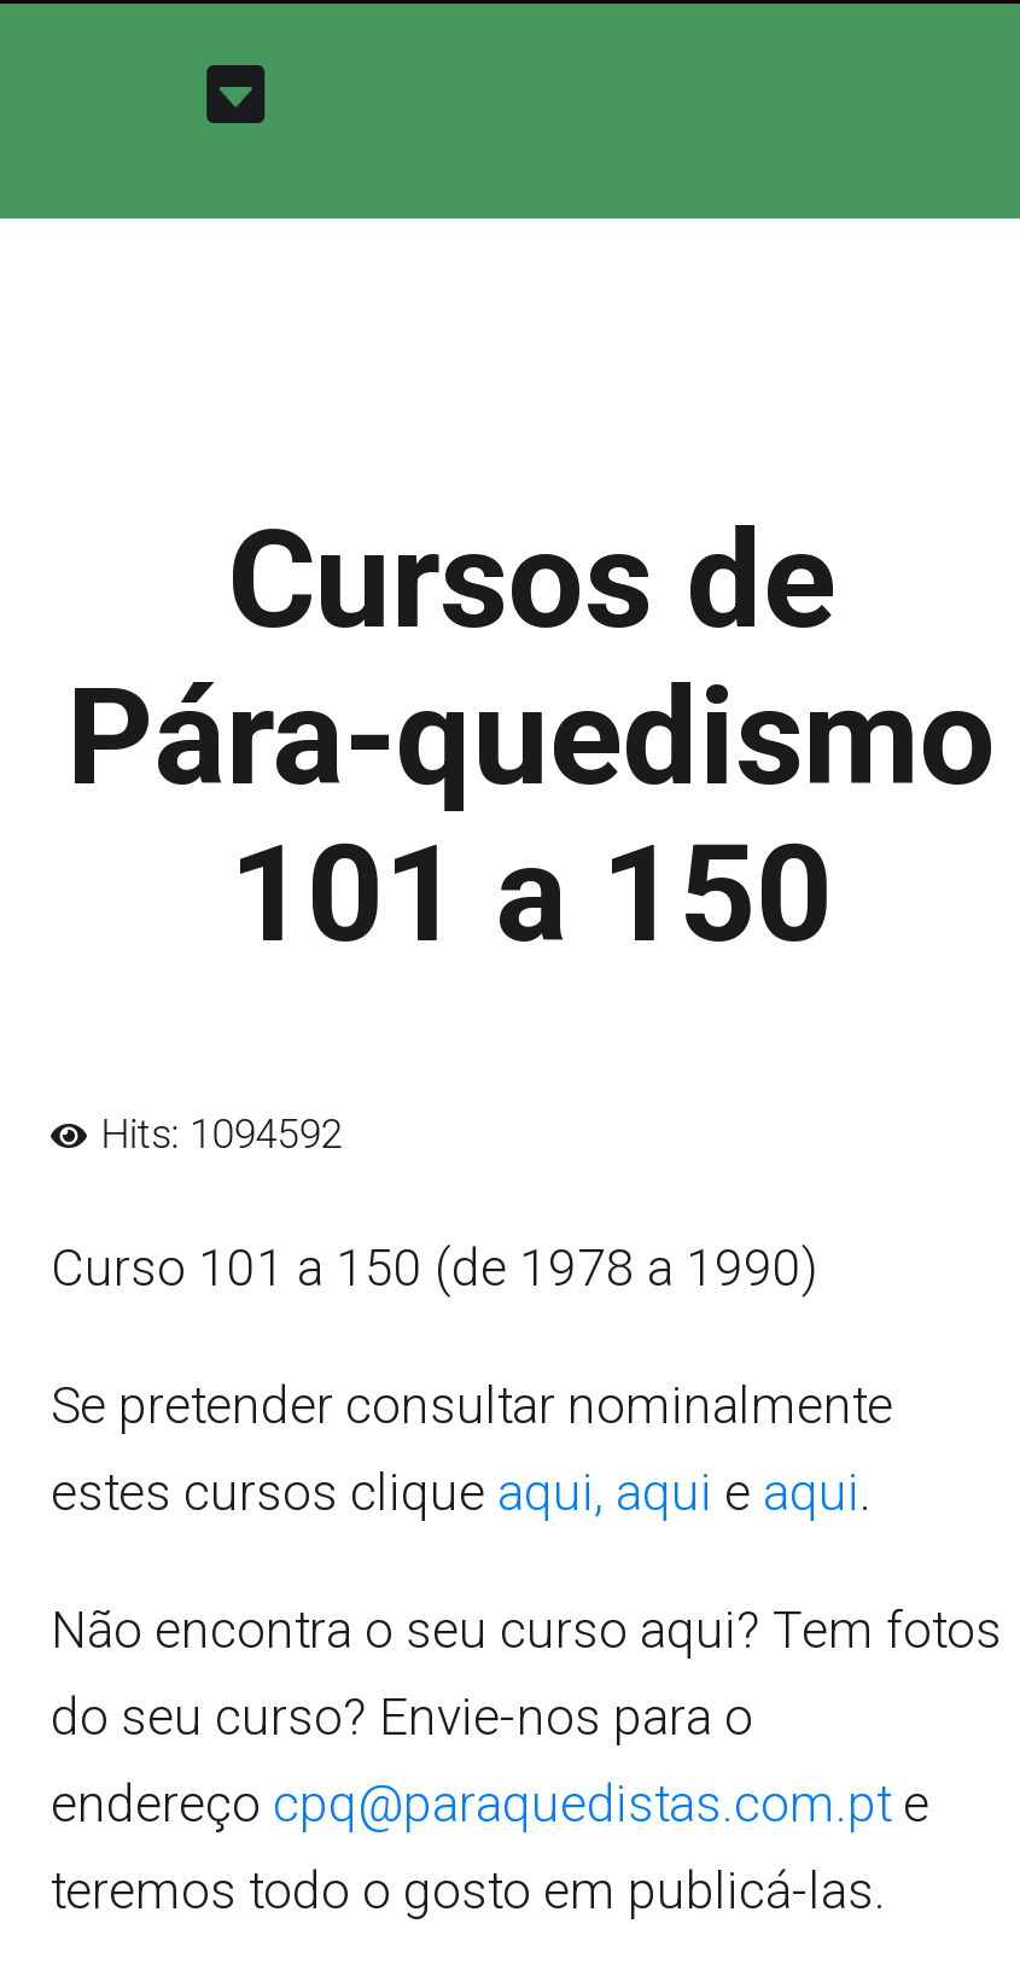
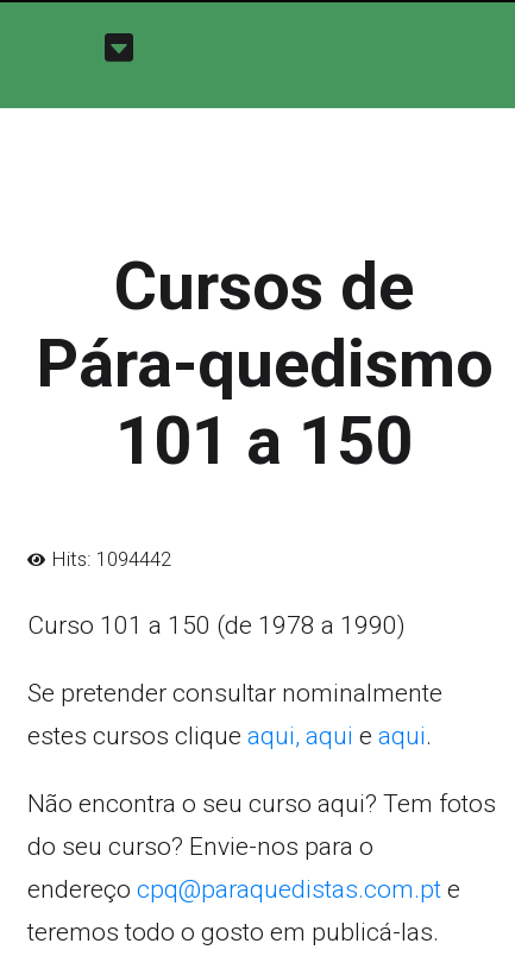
[101,1109,342,1158] Hits: 1094592 -> [52,547,171,571] Hits: 1094442

